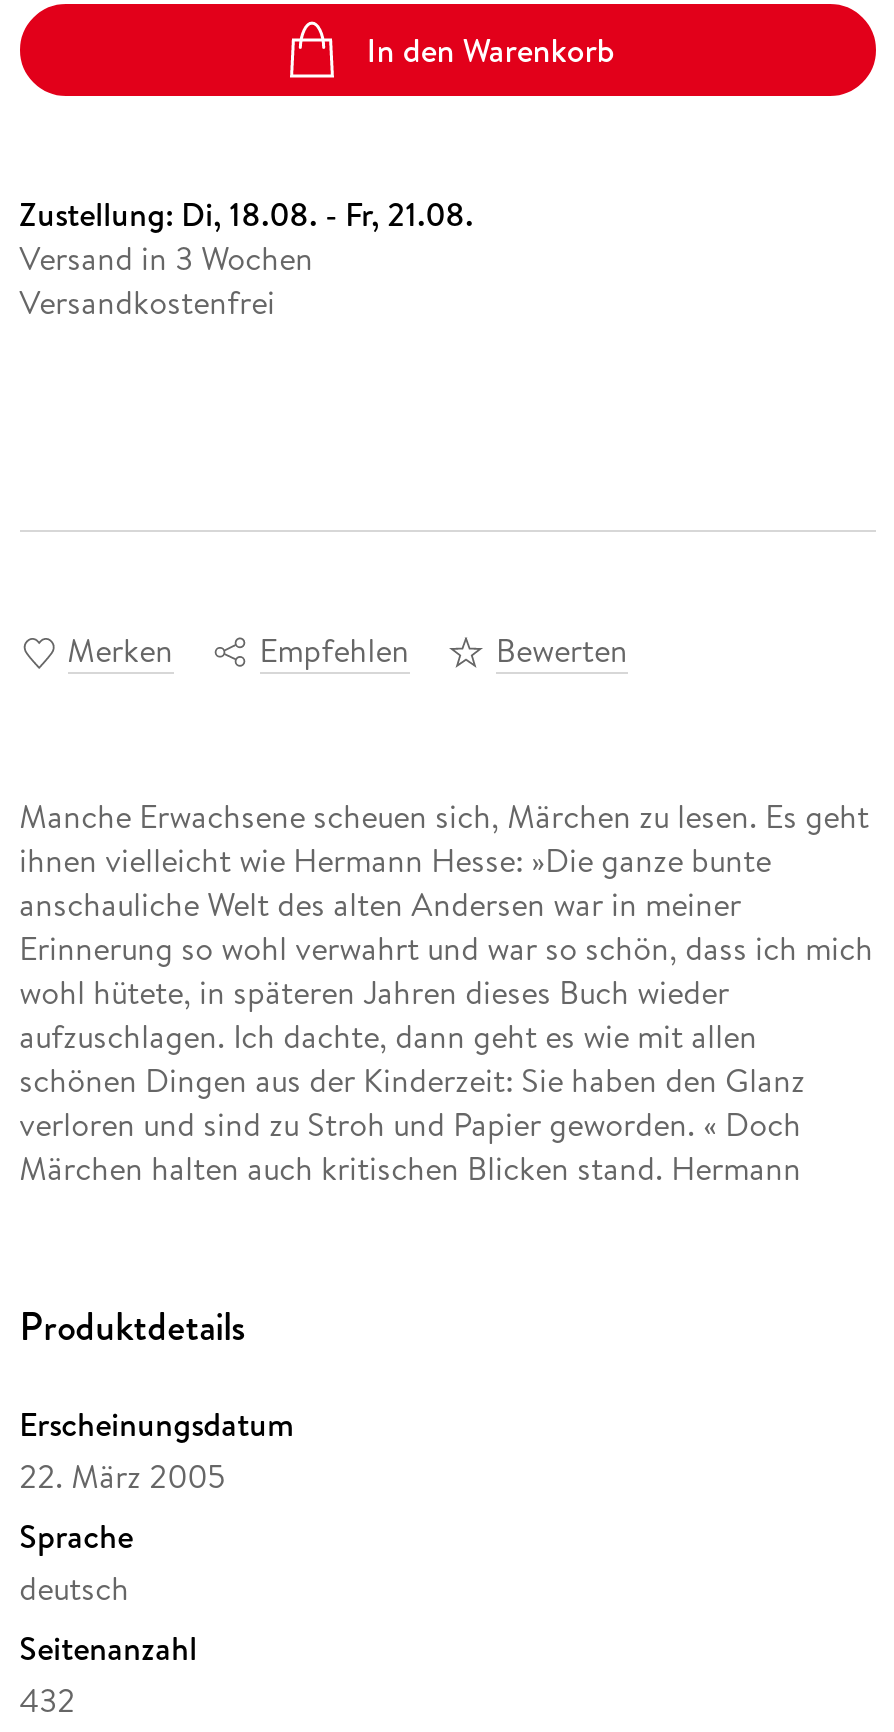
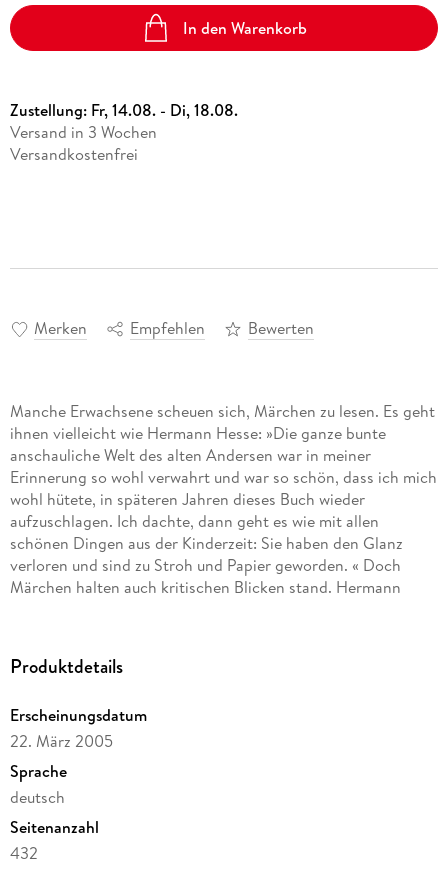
[19,193,473,237] Zustellung: Di, 18.08. - Fr, 21.08. -> [10,99,238,121] Zustellung: Fr, 14.08. - Di, 18.08.

